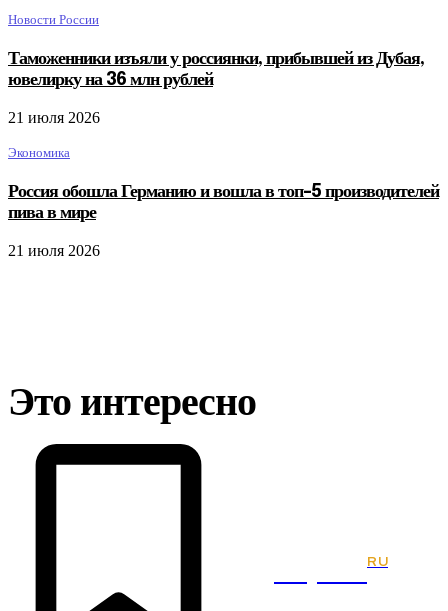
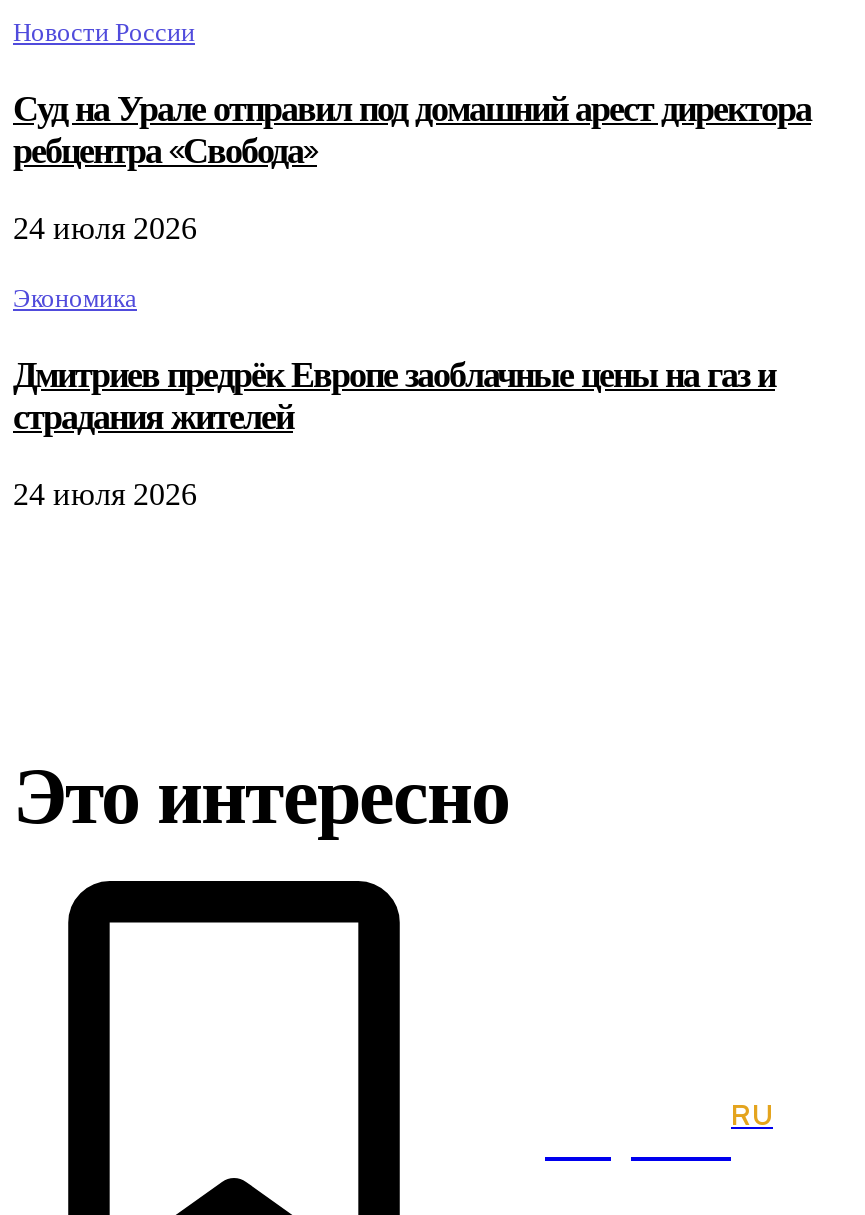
[8,49,424,88] Таможенники изъяли у россиянки, прибывшей из Дубая, | ювелирку на 36 млн рублей -> [13,92,811,170] Суд на Урале отправил под домашний арест директора | ребцентра «Свобода»
[8,108,100,125] 21 июля 2026 -> [13,210,197,244] 24 июля 2026
[8,182,439,221] Россия обошла Германию и вошла в топ-5 производителей | пива в мире -> [13,358,775,436] Дмитриев предрёк Европе заоблачные цены на газ и | страдания жителей
[8,241,100,258] 21 июля 2026 -> [13,476,197,510] 24 июля 2026

